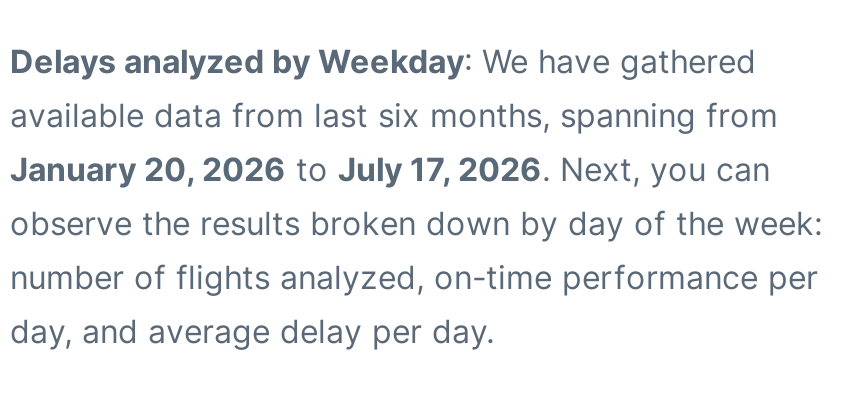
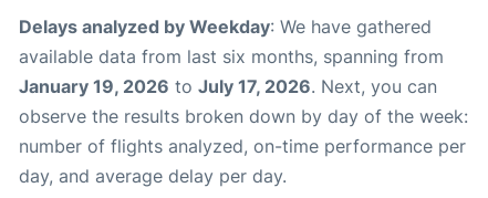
[10,149,770,189] January 20, 2026 to July 17, 2026. Next, you can -> [19,75,437,97] January 19, 2026 to July 17, 2026. Next, you can

